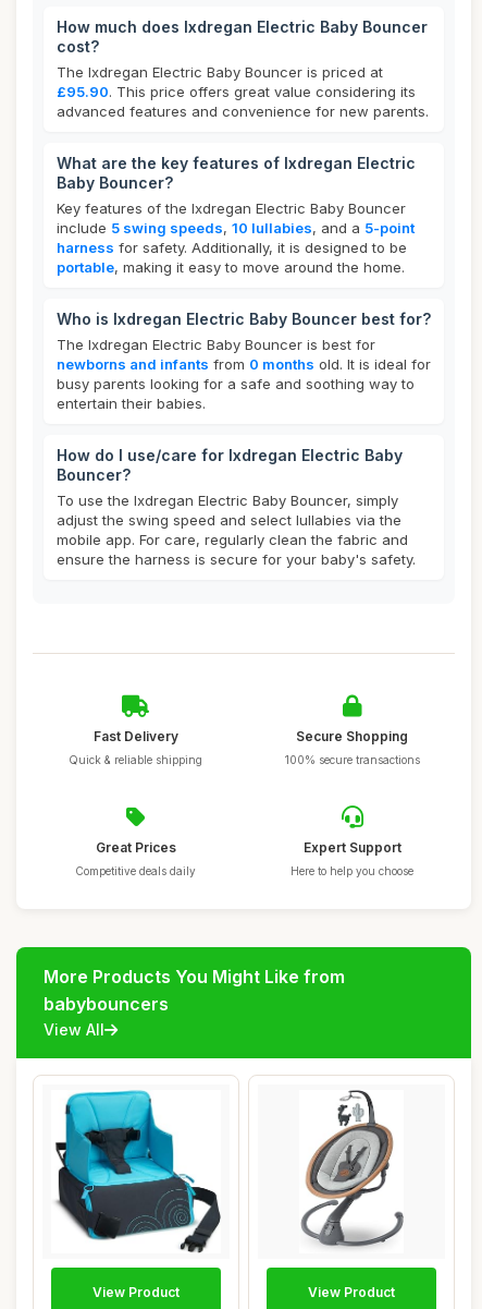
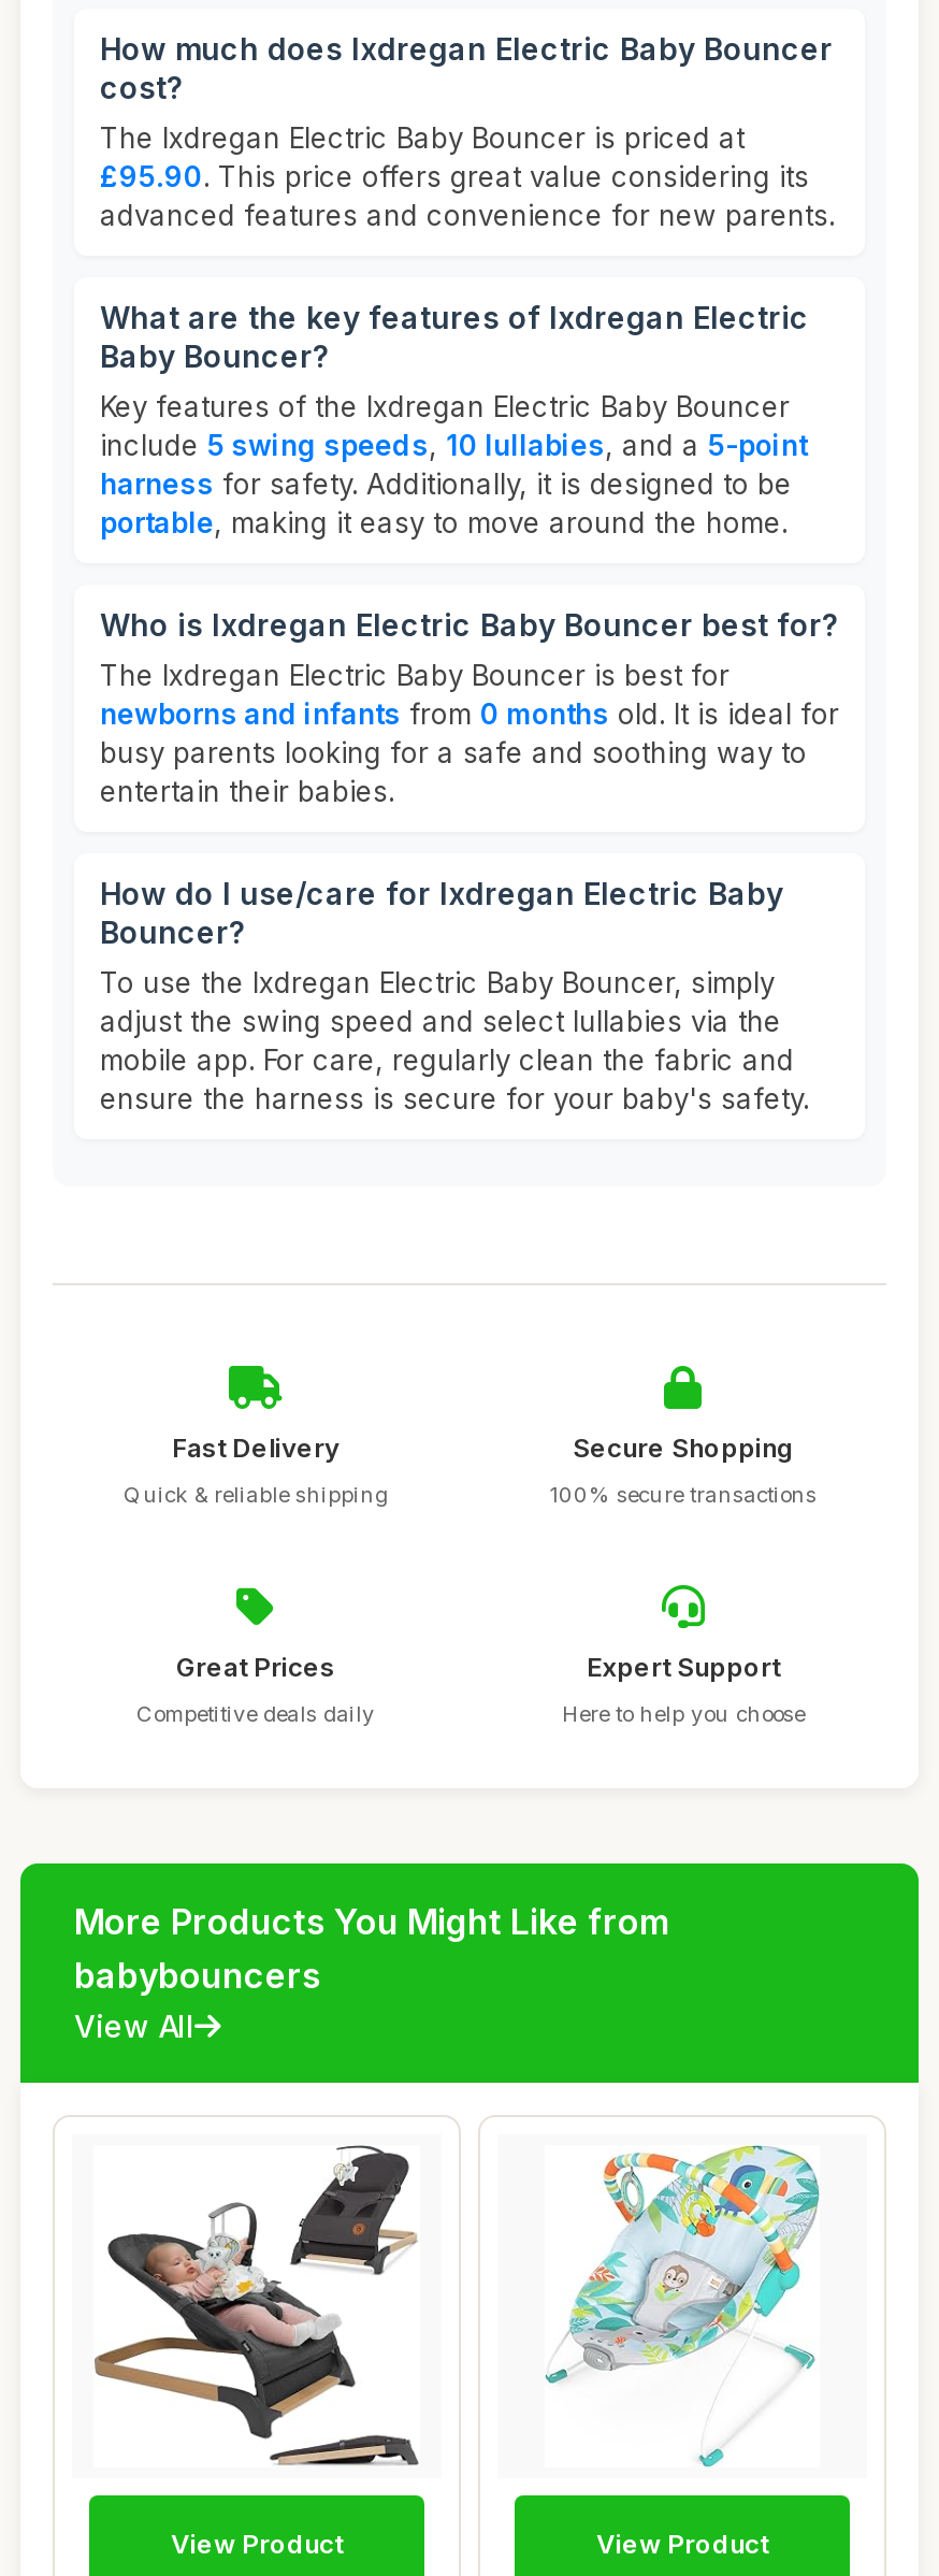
[54,1090,222,1253] [image] -> [93,2143,424,2467] [image]
[283,1089,421,1252] [image] -> [545,2143,822,2470] [image]

